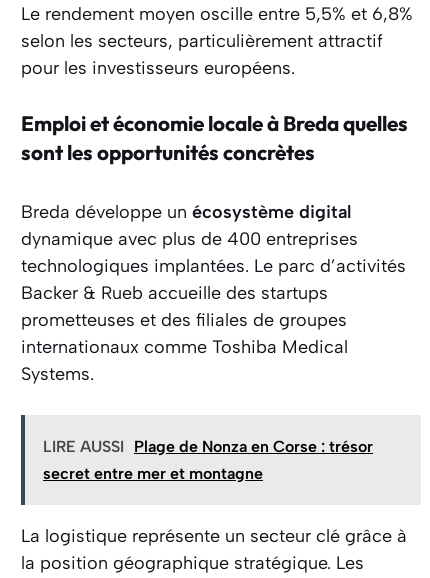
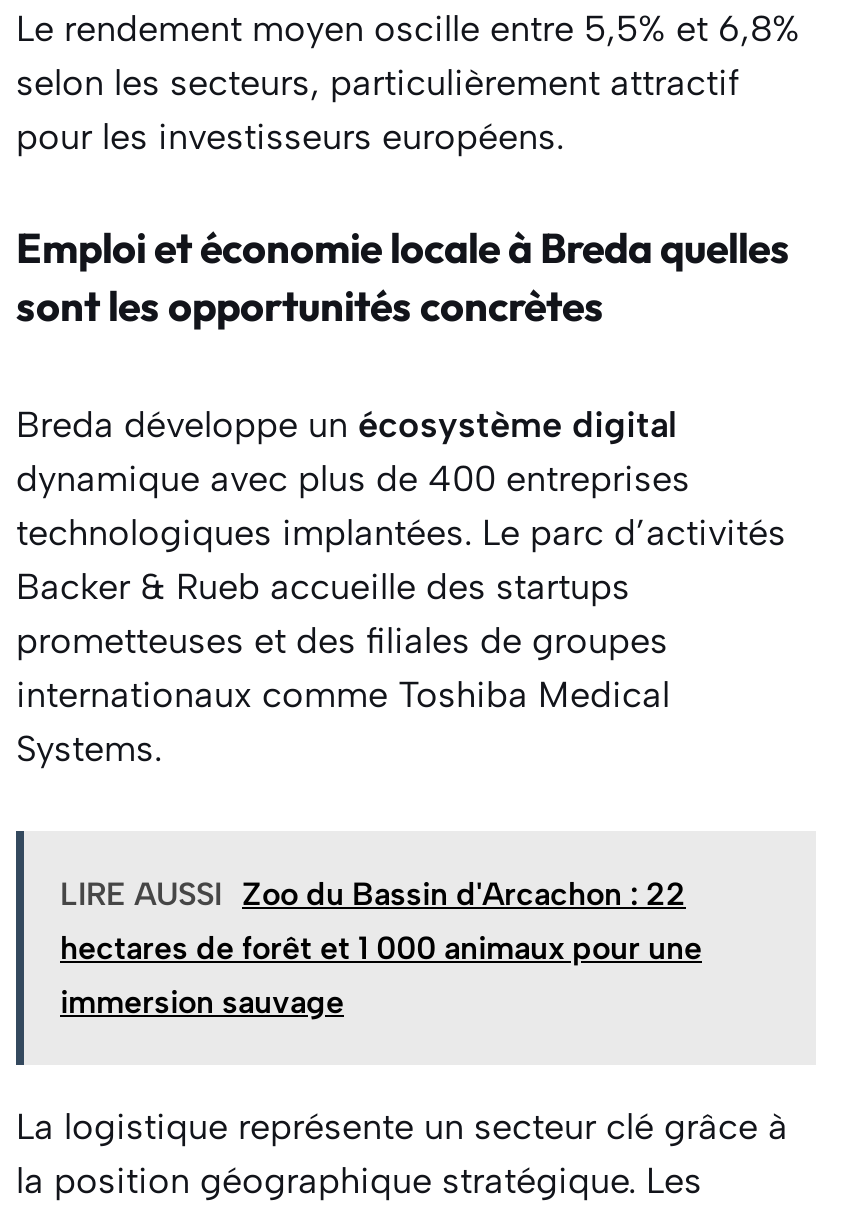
[43,437,373,483] LIRE AUSSI Plage de Nonza en Corse : trésor | secret entre mer et montagne -> [60,874,702,1020] LIRE AUSSI Zoo du Bassin d'Arcachon : 22 | hectares de forêt et 1 000 animaux pour une | immersion sauvage

